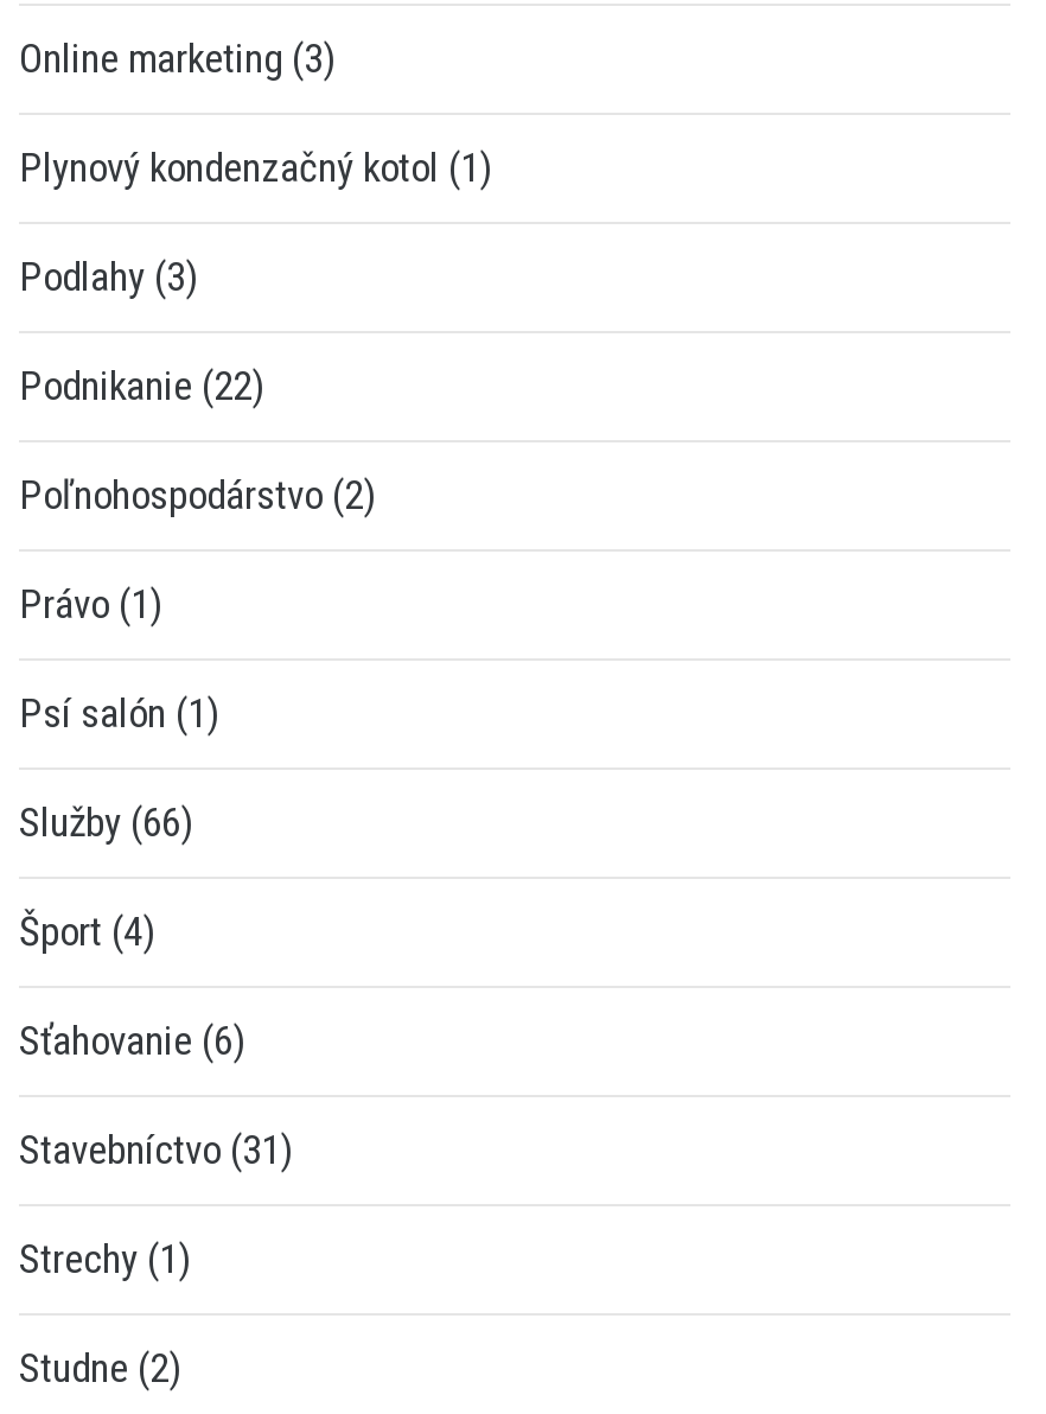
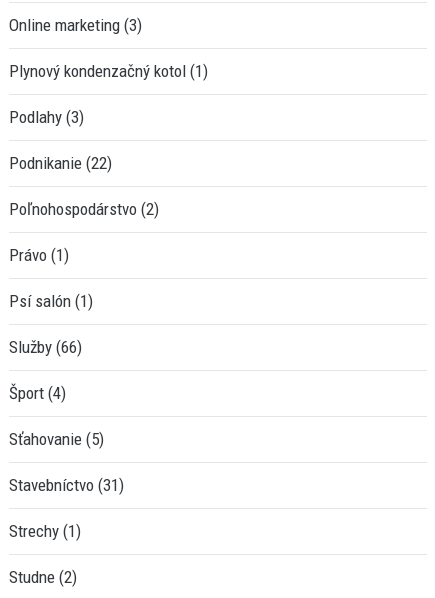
[19,1017,244,1064] Sťahovanie (6) -> [9,429,104,449] Sťahovanie (5)

